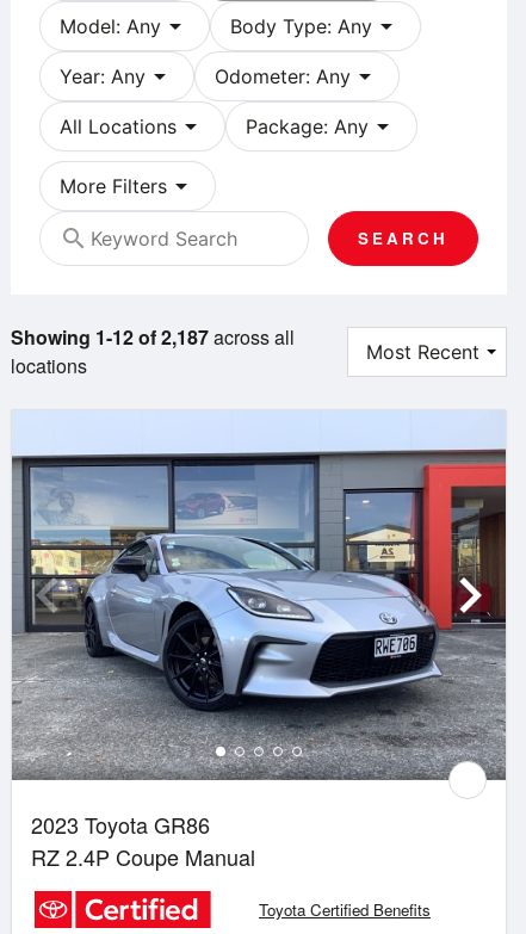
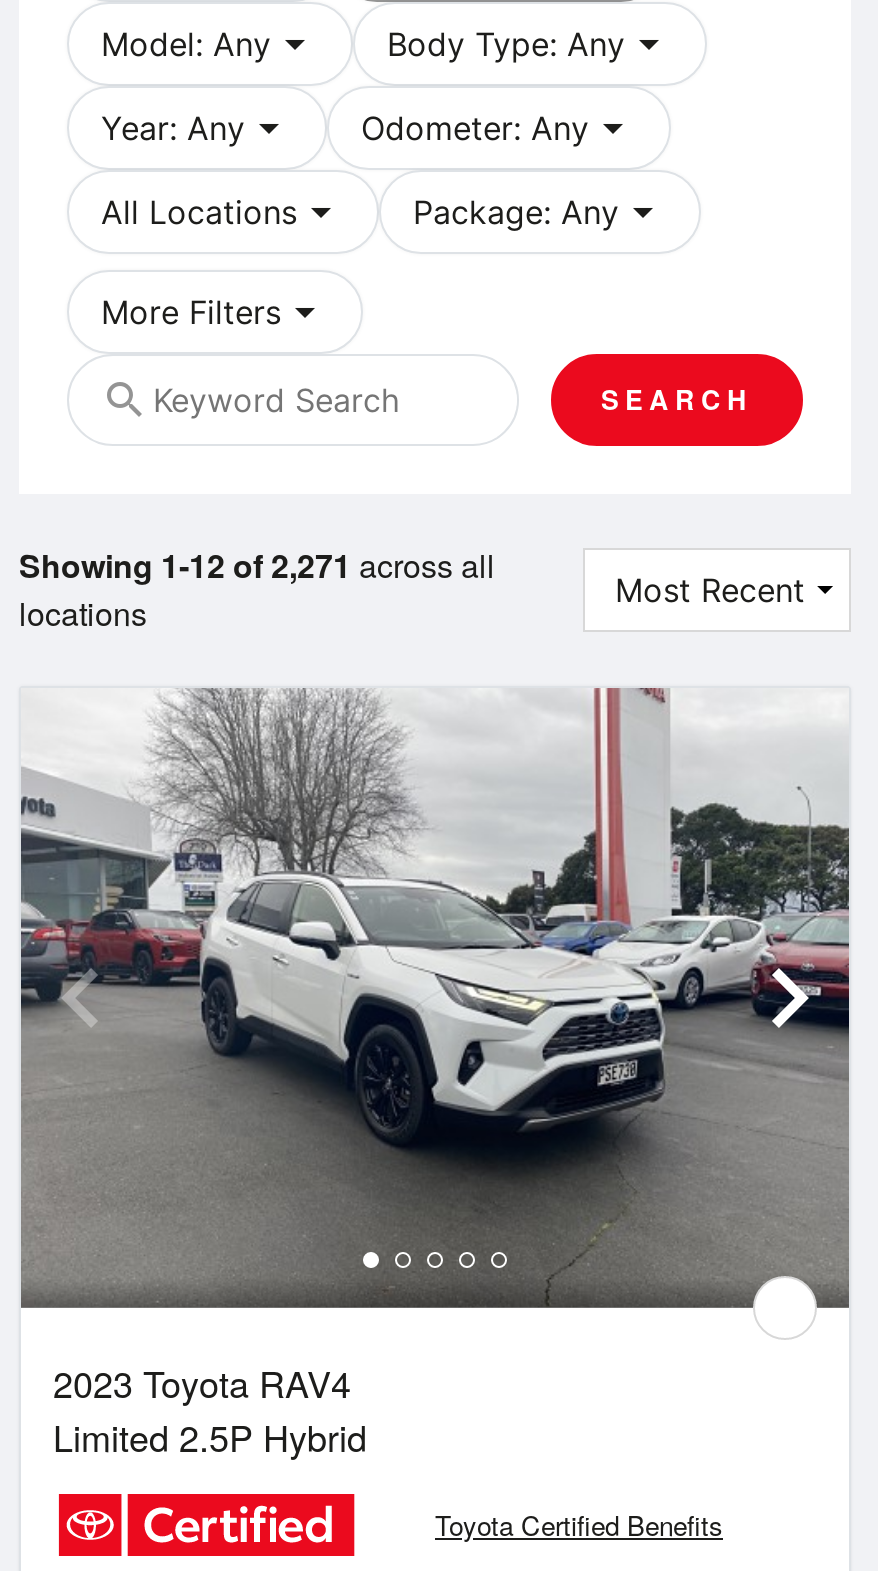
[11,323,295,350] Showing 1-12 of 2,187 across all -> [19,541,495,587] Showing 1-12 of 2,271 across all
[12,410,507,872] [image] | 2023 Toyota GR86 | RZ 2.4P Coupe Manual -> [21,686,849,1462] [image] | 2023 Toyota RAV4 | Limited 2.5P Hybrid

